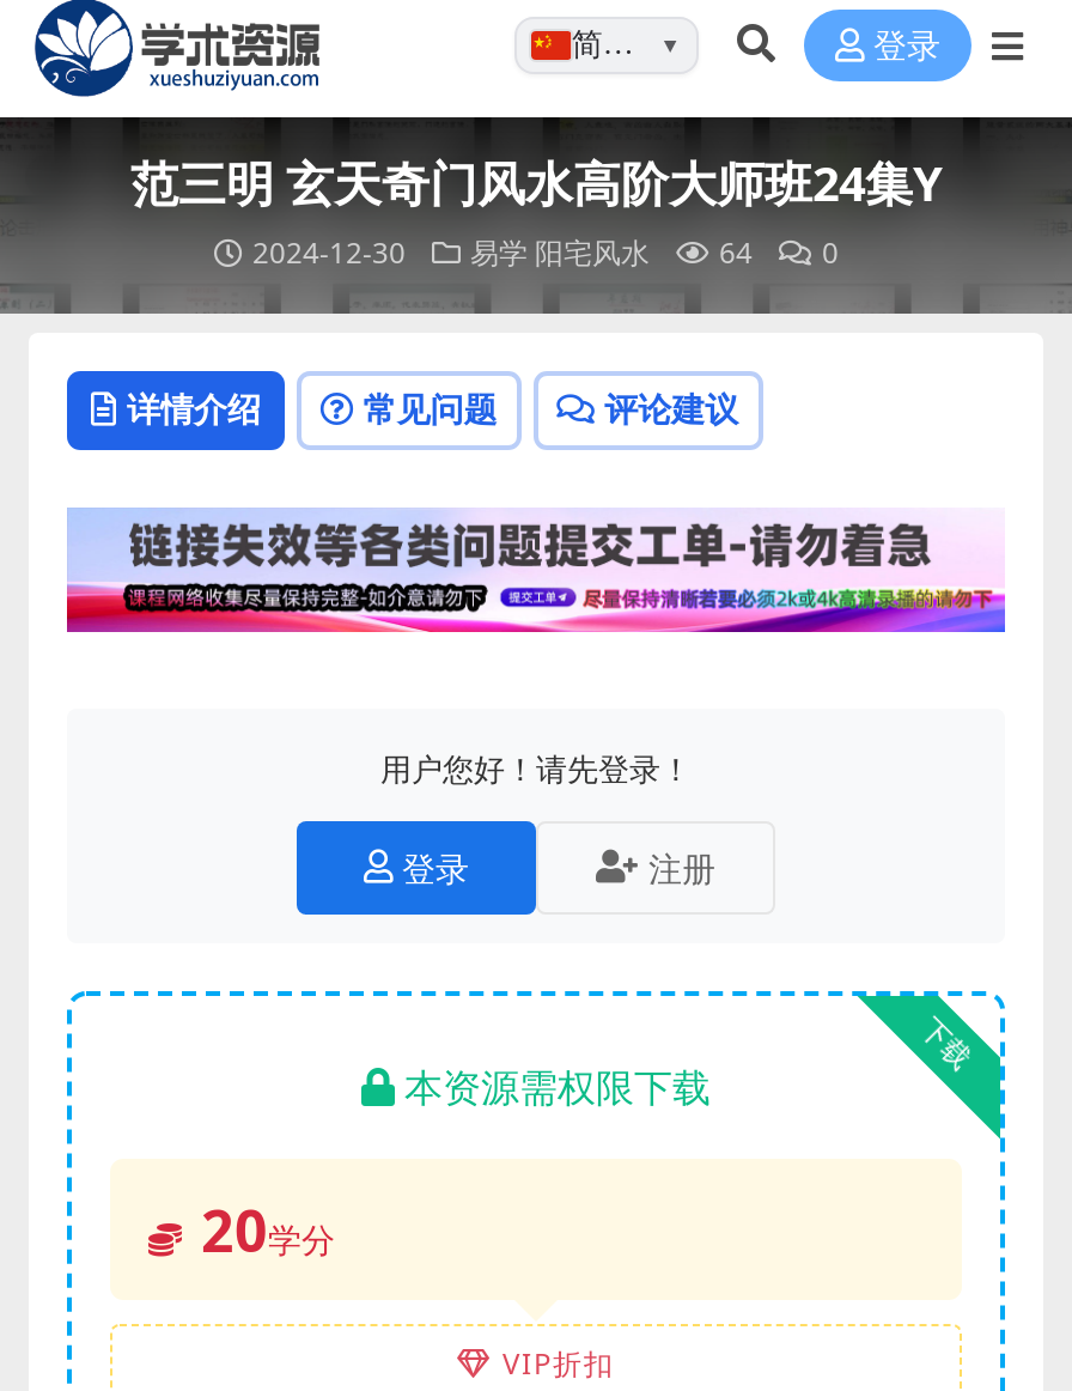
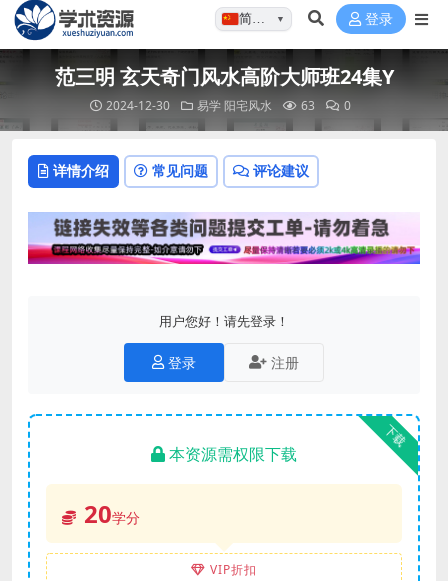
[252,232,839,273] 2024-12-30 易学 阳宅风水 64 0 -> [105,97,350,114] 2024-12-30 易学 阳宅风水 63 0

